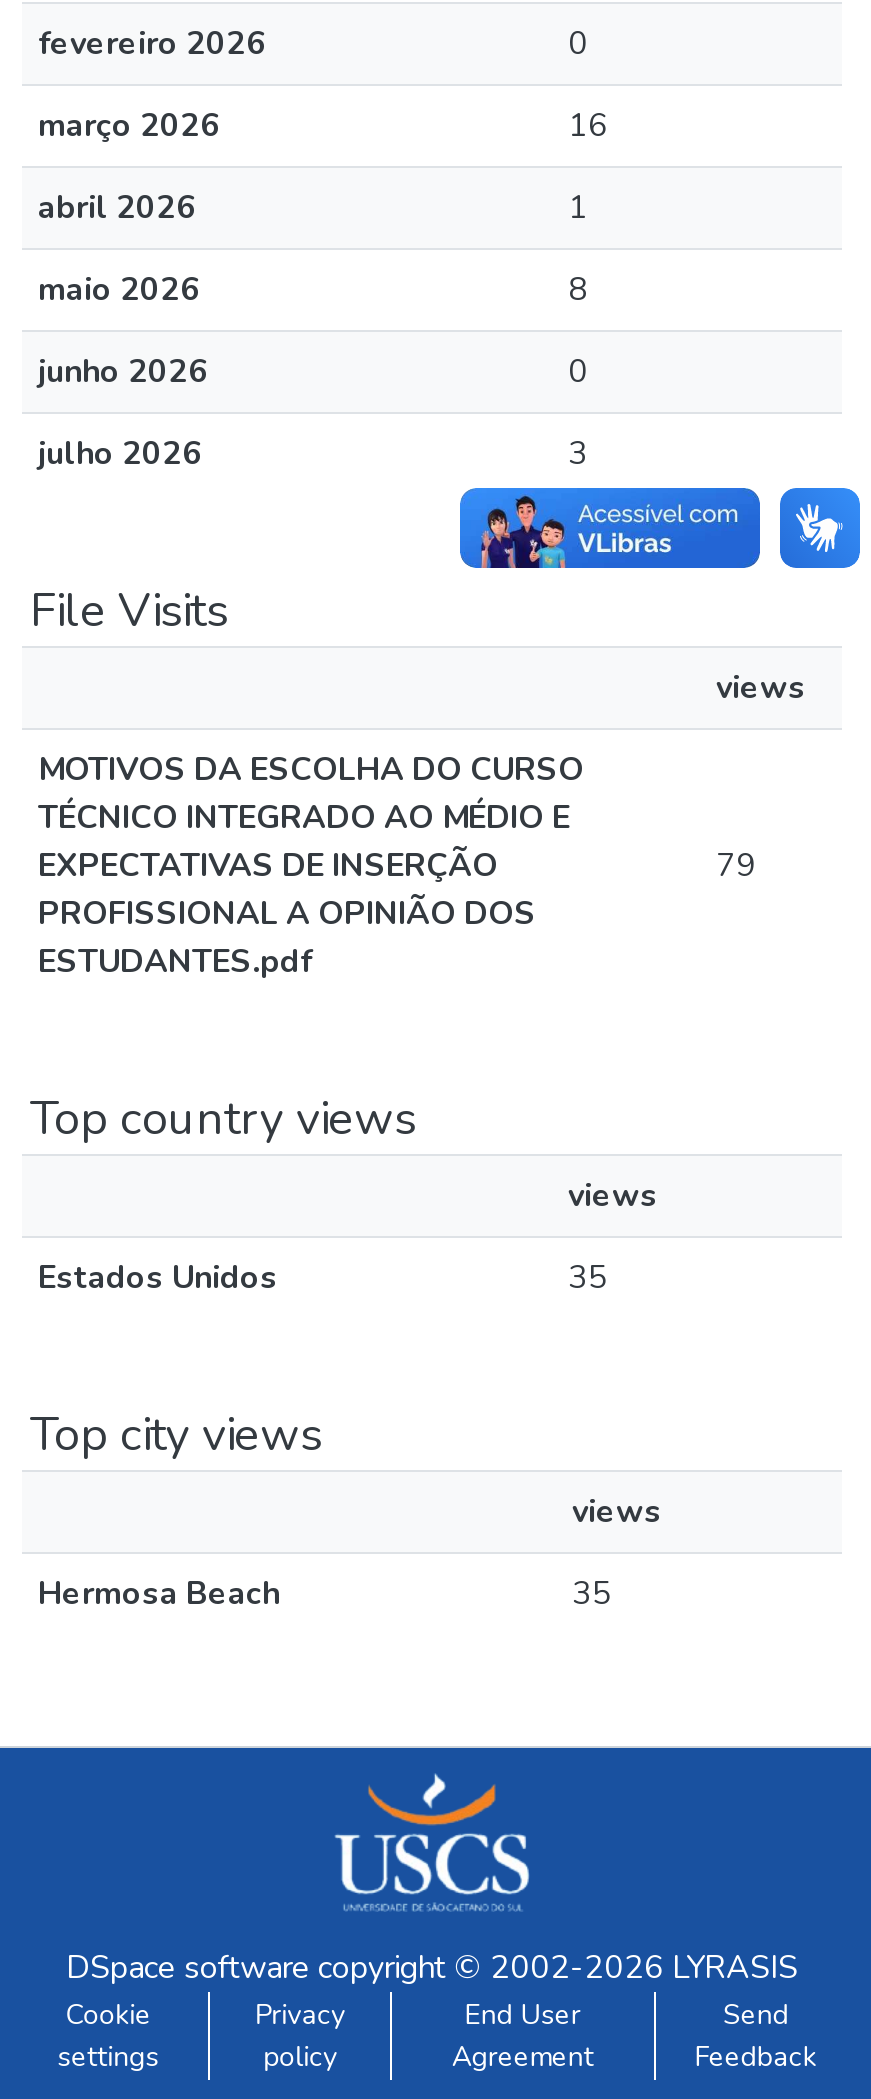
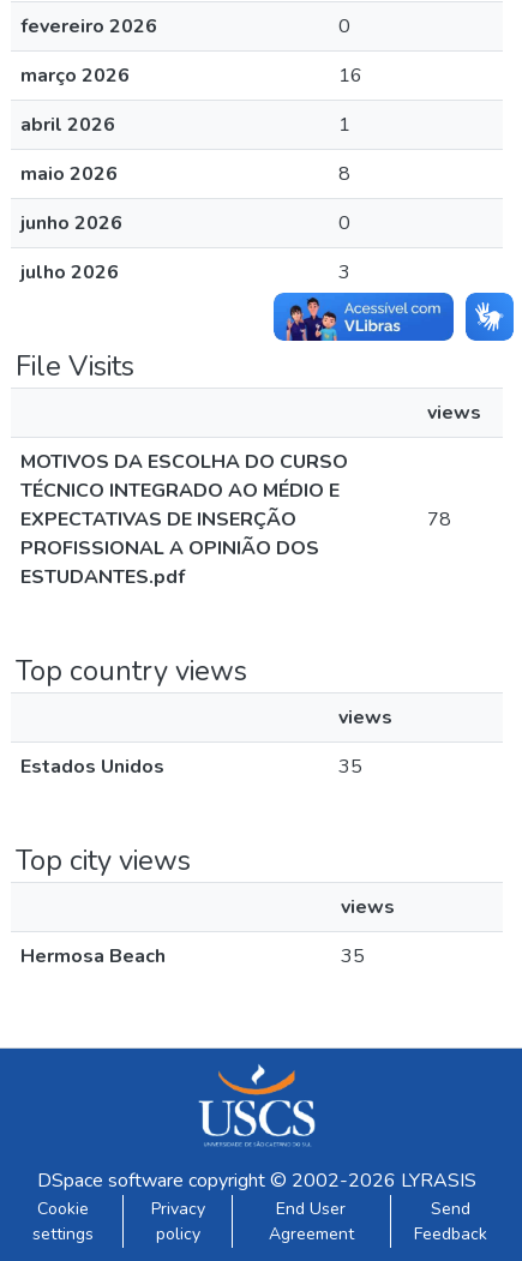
[716,844,756,888] 79 -> [427,506,451,533] 78

